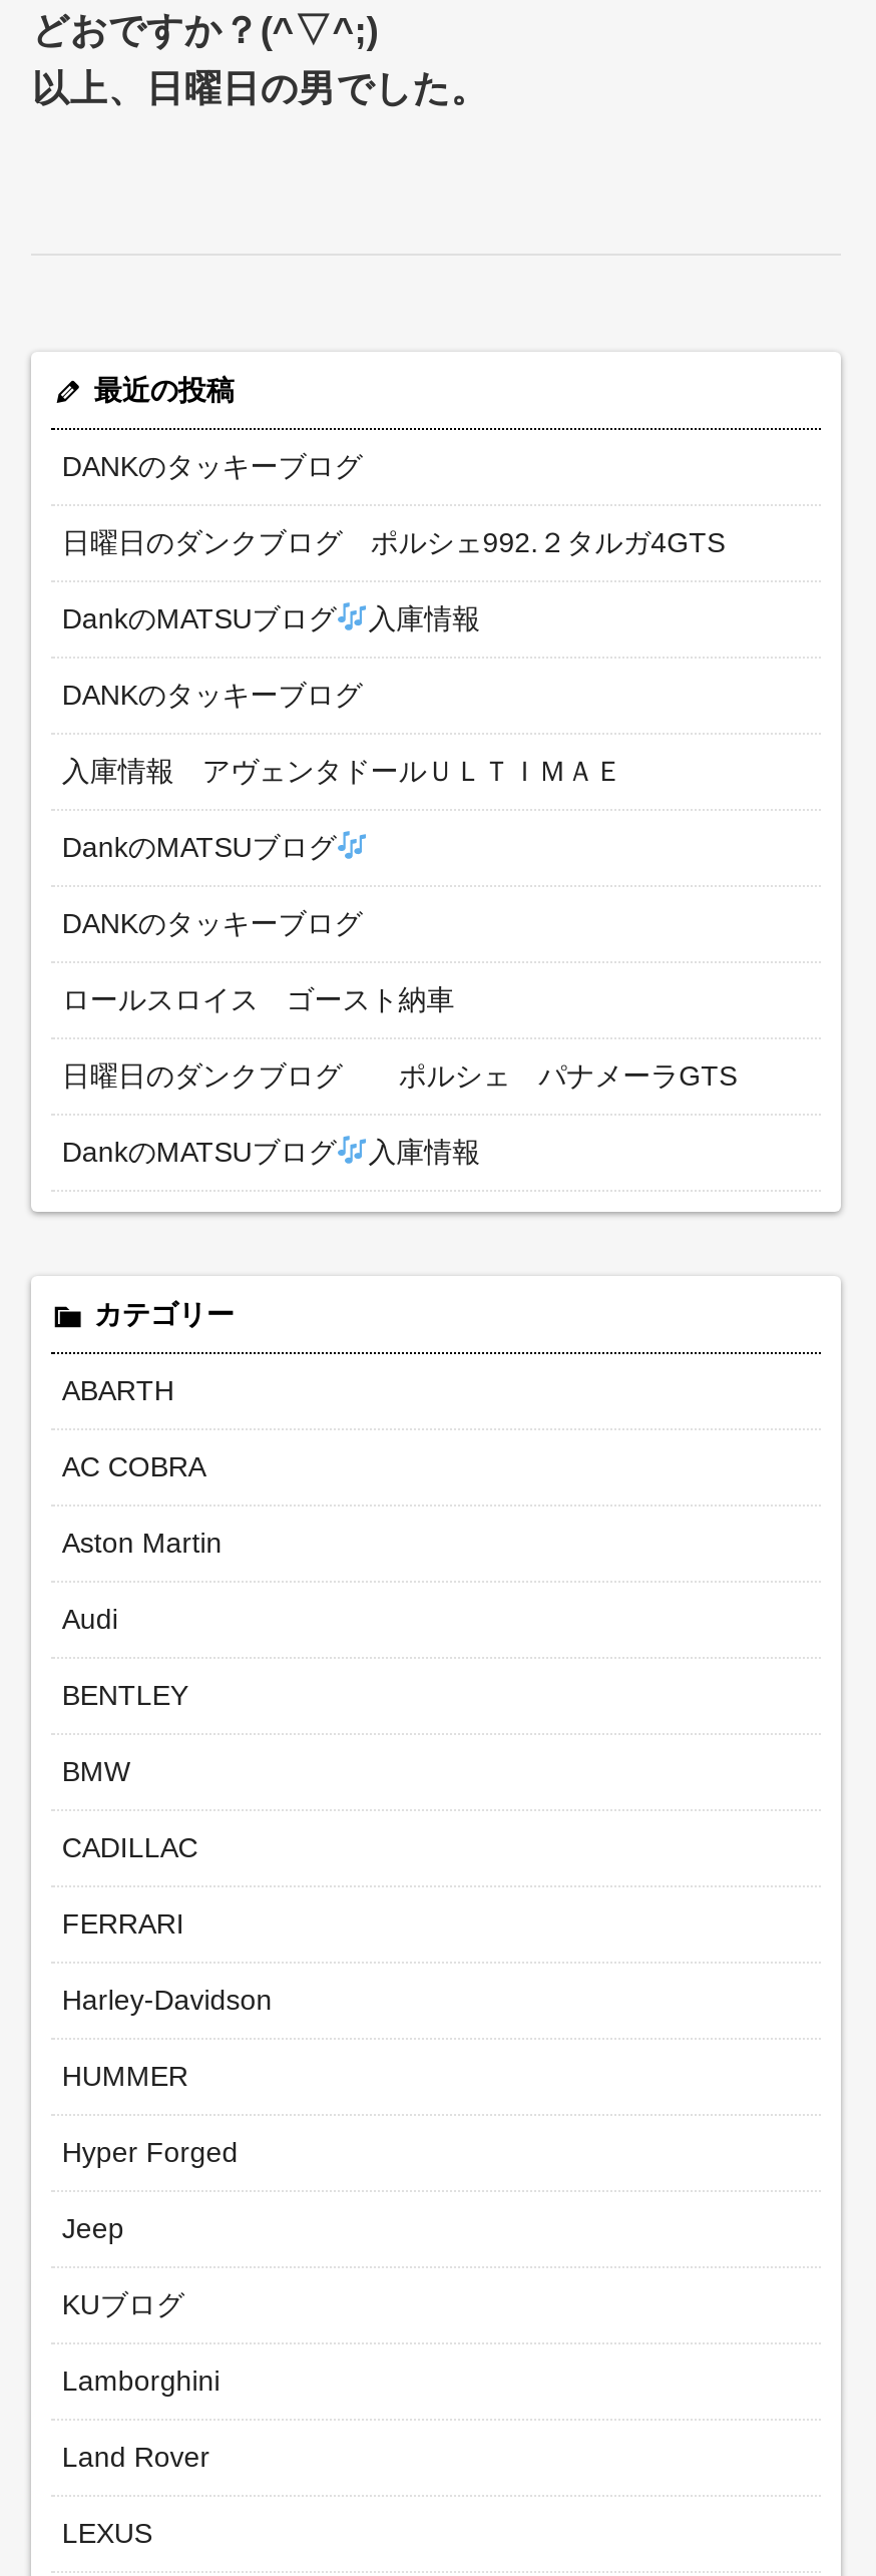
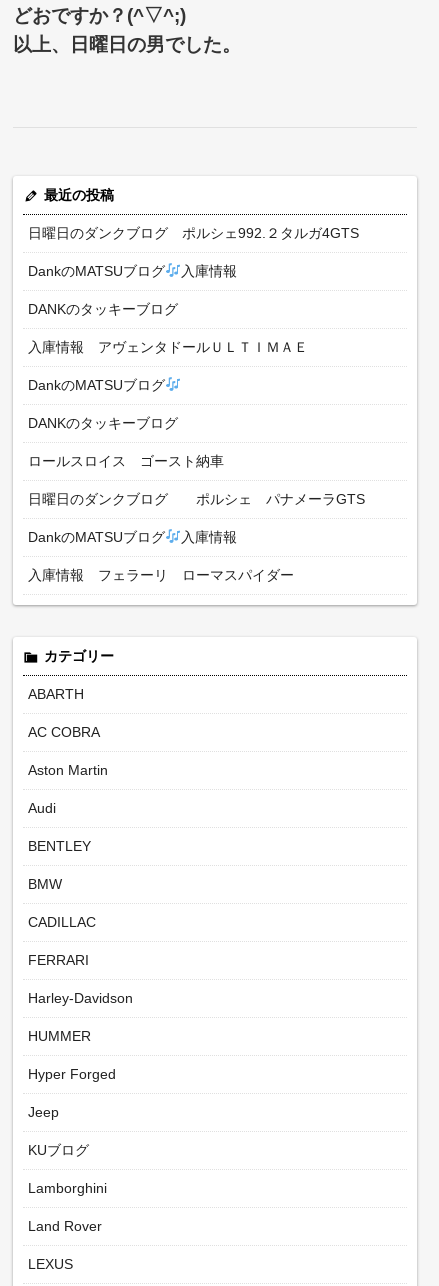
[62,449,362,482] DANKのタッキーブログ -> none
moved [62,526,737,1167] -> [28,225,365,545]: 日曜日のダンクブログ ポルシェ992.２タルガ4GTS | DankのMATSUブログ | 入庫情報 | ... | DankのMATSUブログ | 入庫情報
none -> [28,567,294,583] 入庫情報 フェラーリ ローマスパイダー

